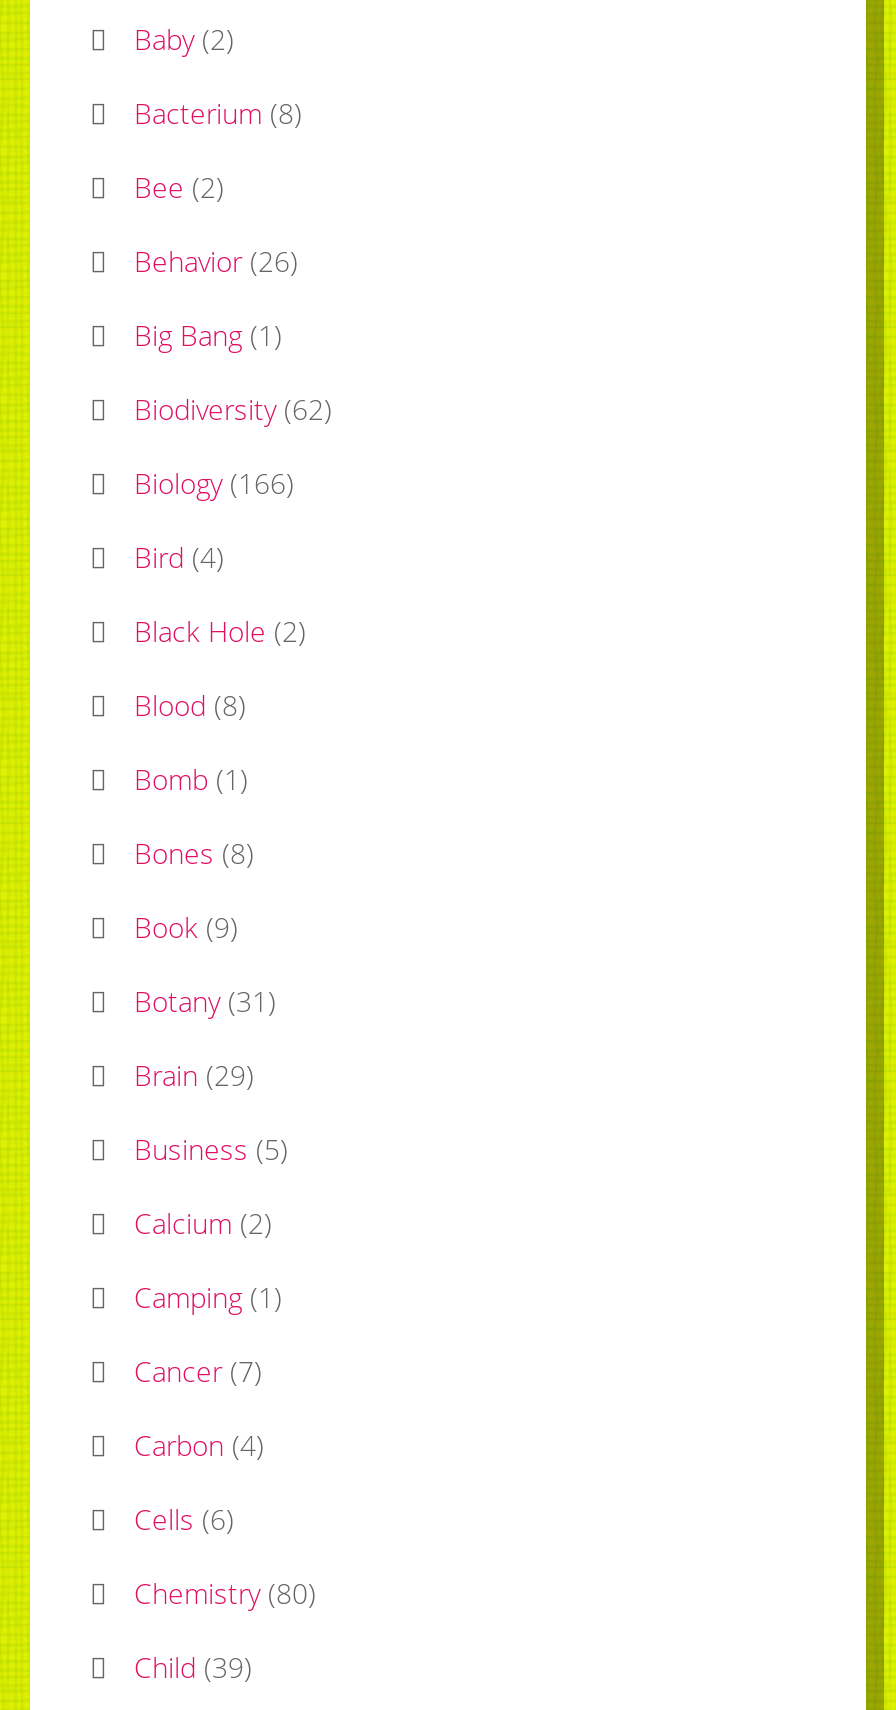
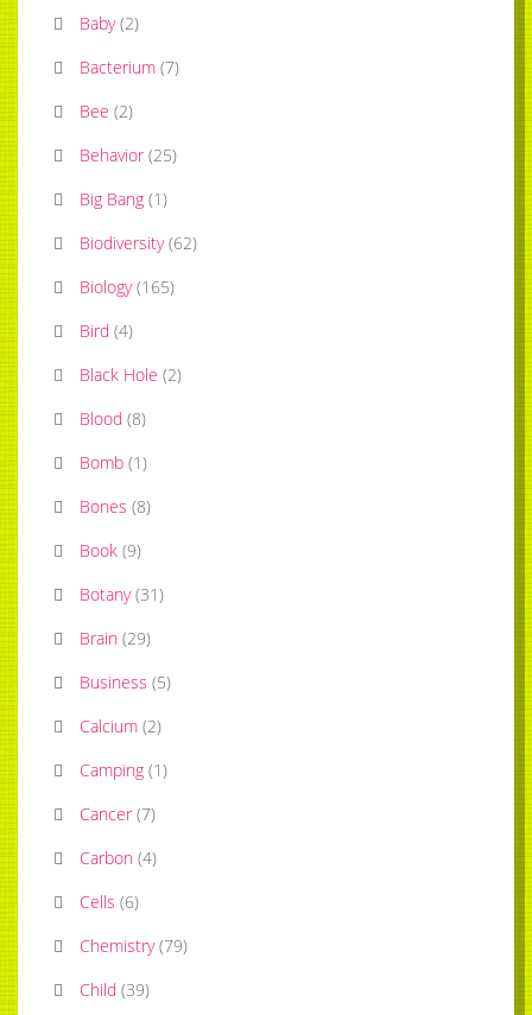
[134,95,302,133] Bacterium (8) -> [80,56,179,79] Bacterium (7)
[134,243,298,281] Behavior (26) -> [80,144,177,167] Behavior (25)
[134,465,294,503] Biology (166) -> [80,276,175,298] Biology (165)
[134,1575,316,1613] Chemistry (80) -> [80,935,188,957] Chemistry (79)

